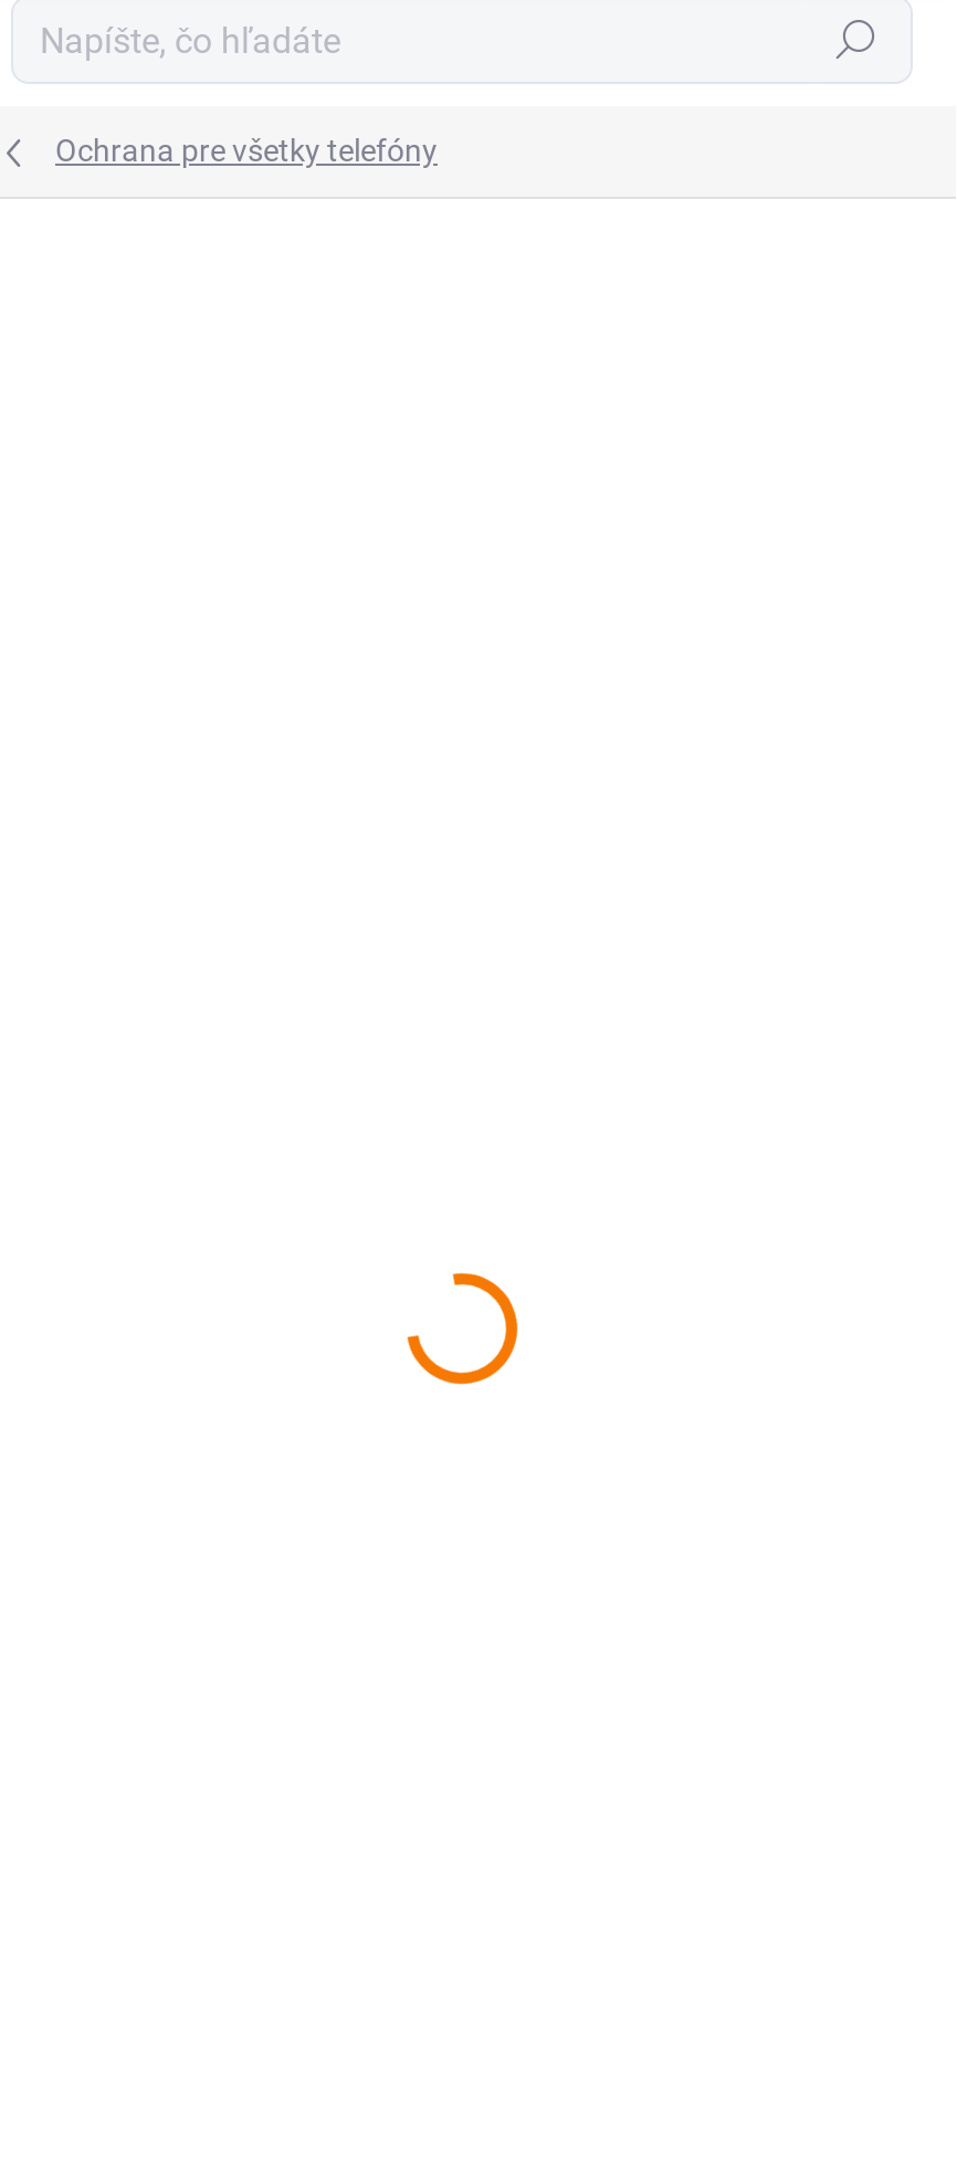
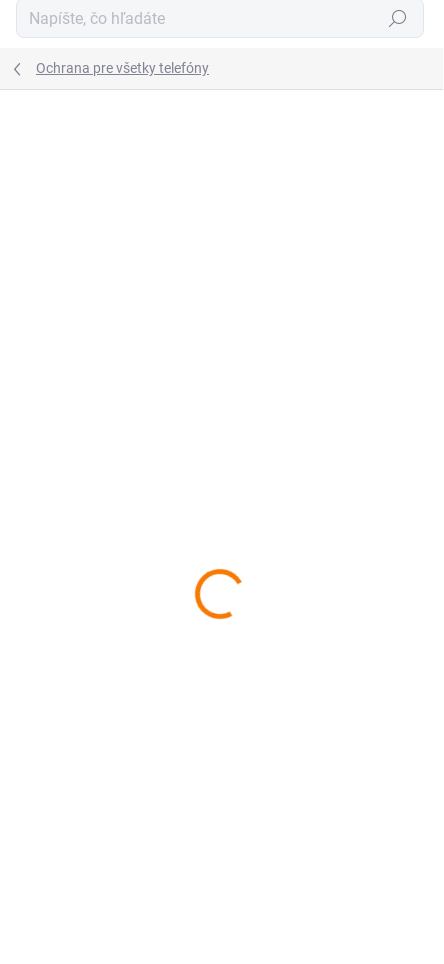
[404,1256,522,1388] [image] -> [193,567,246,627] [image]

